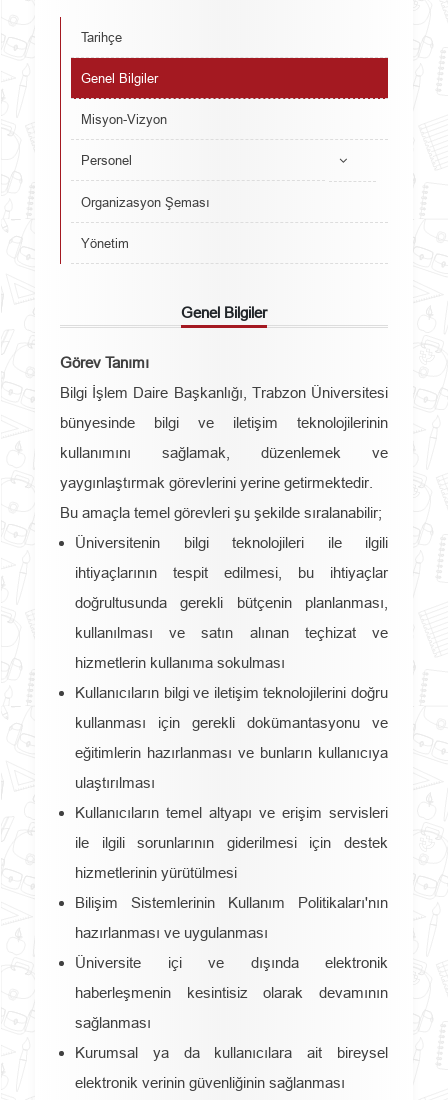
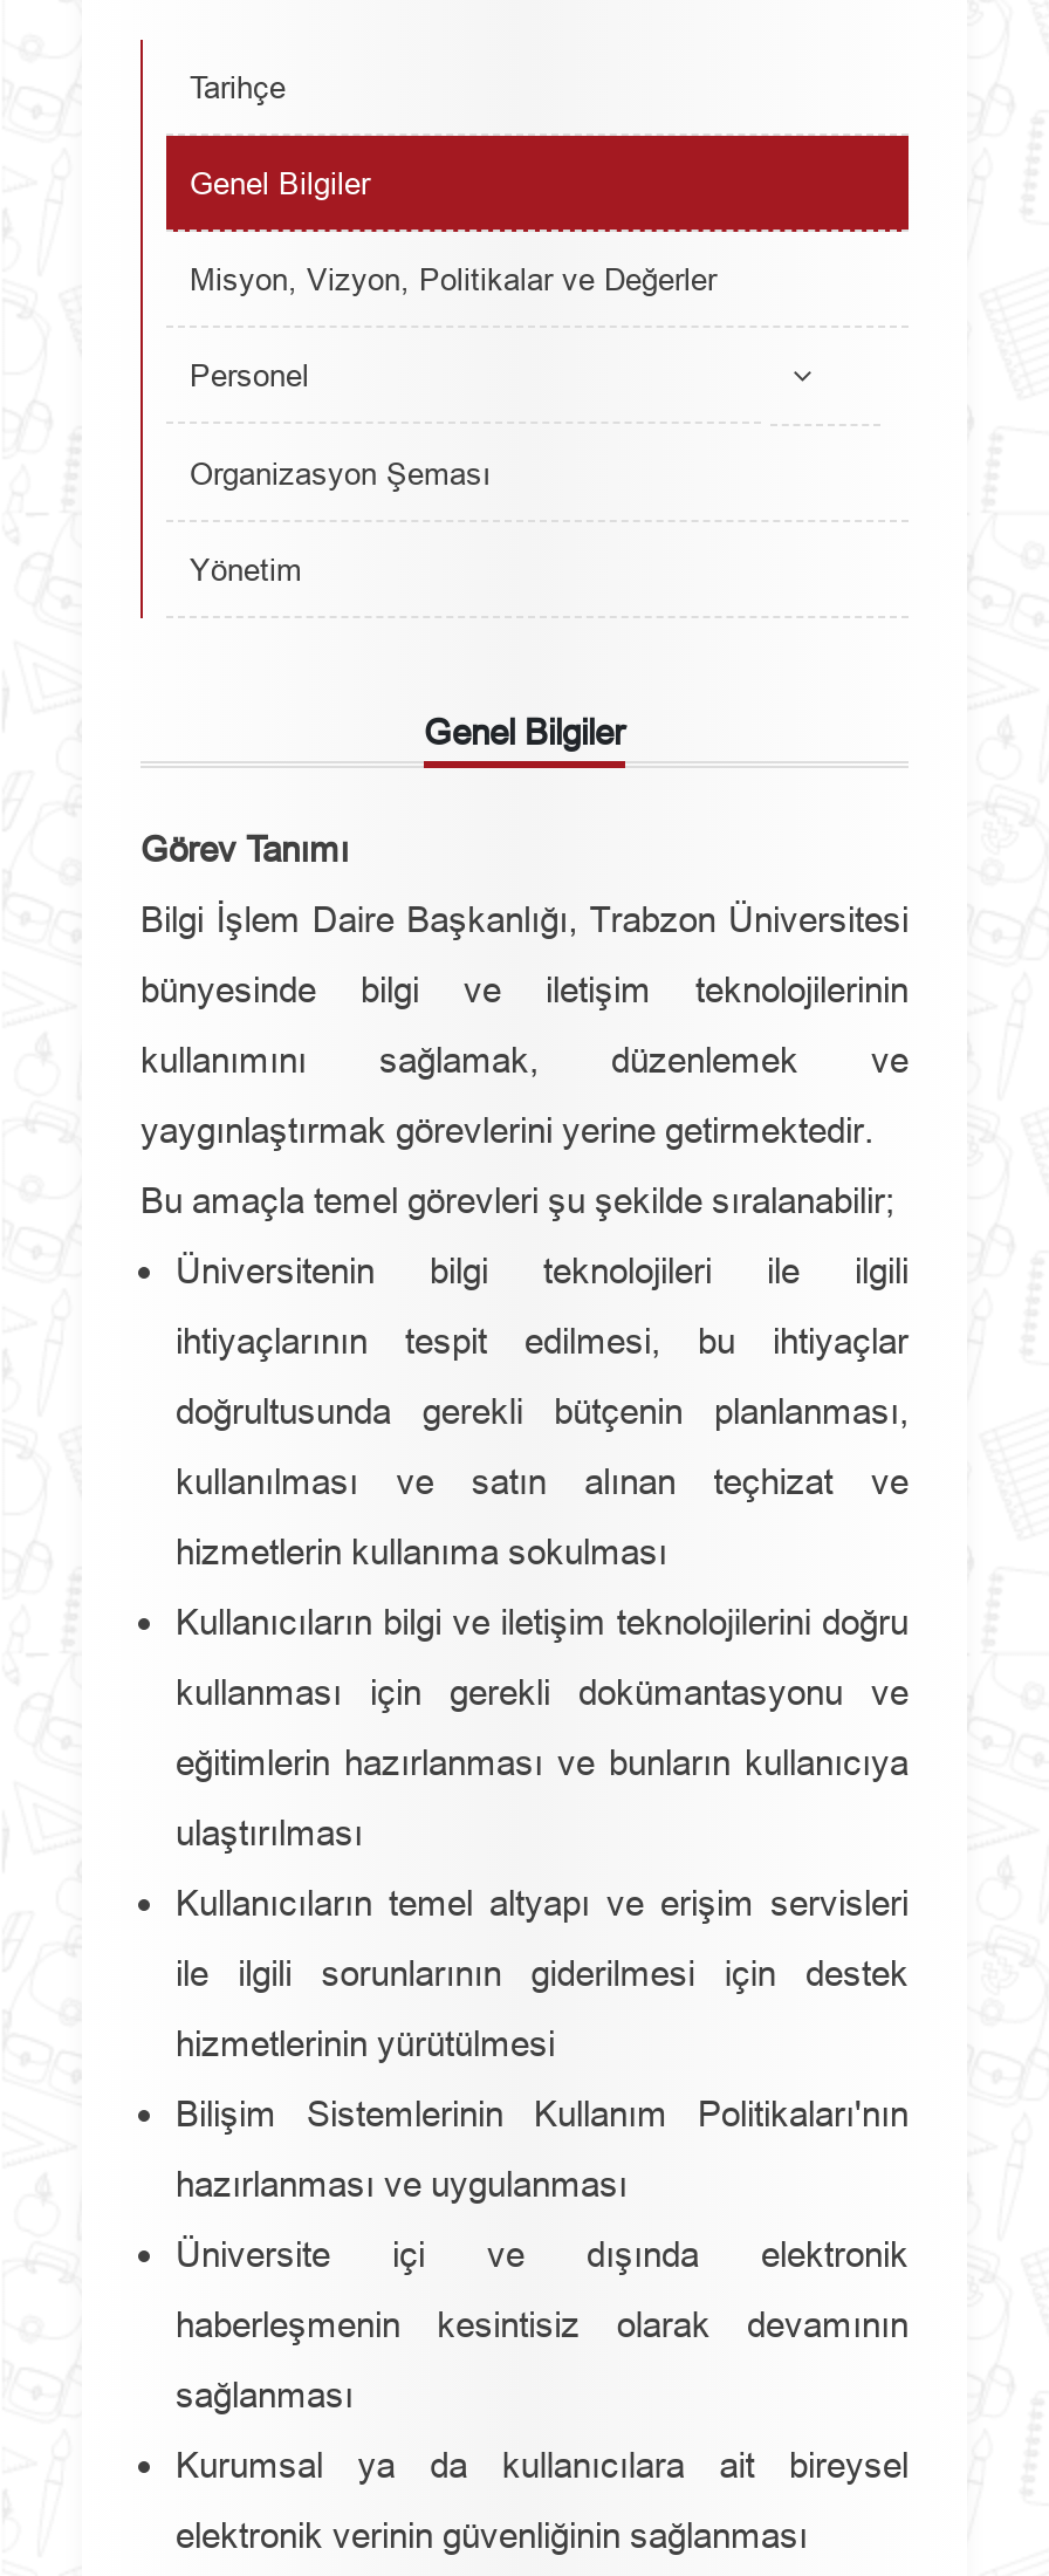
[81,111,167,127] Misyon-Vizyon -> [190,260,717,297] Misyon, Vizyon, Politikalar ve Değerler

